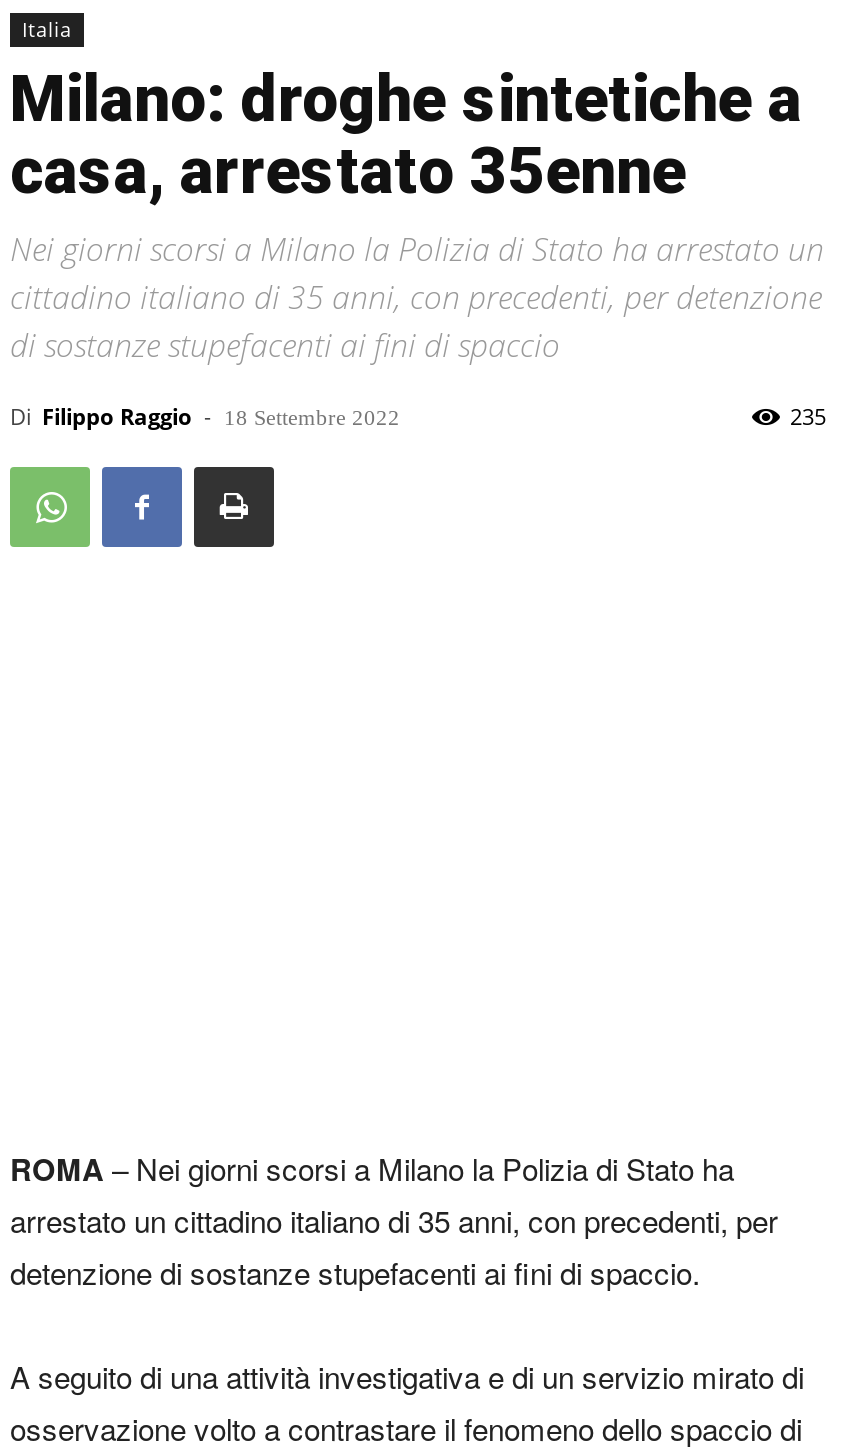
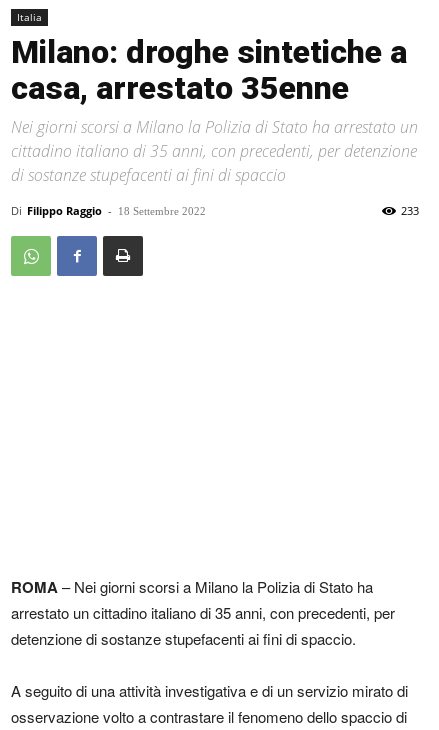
[790,401,826,431] 235 -> [401,203,419,218] 233

